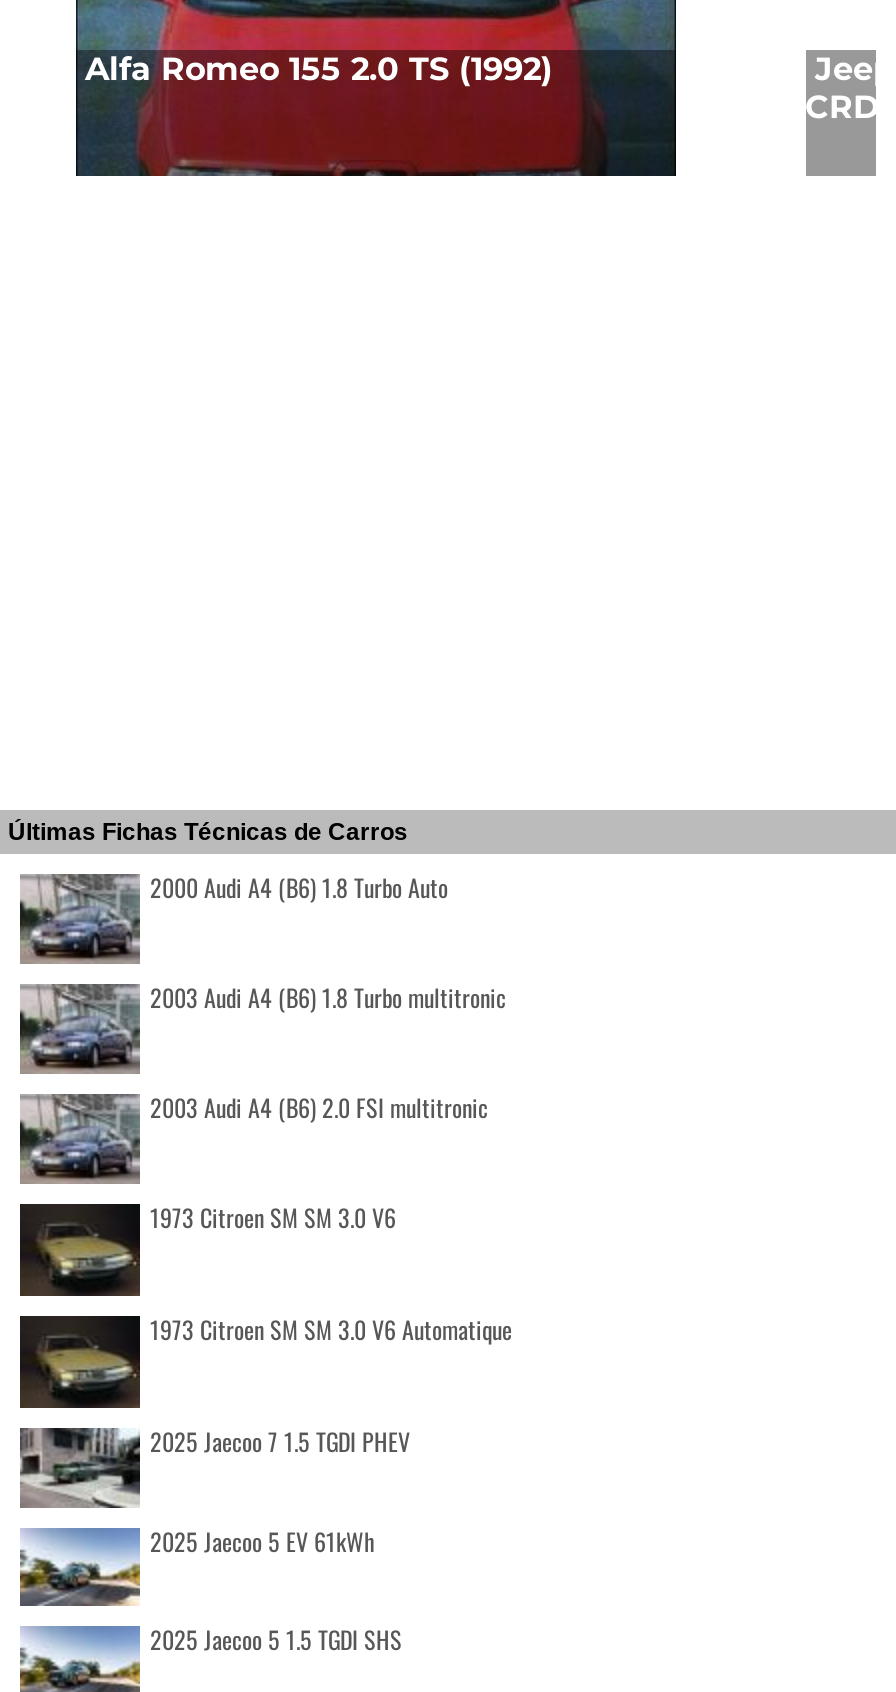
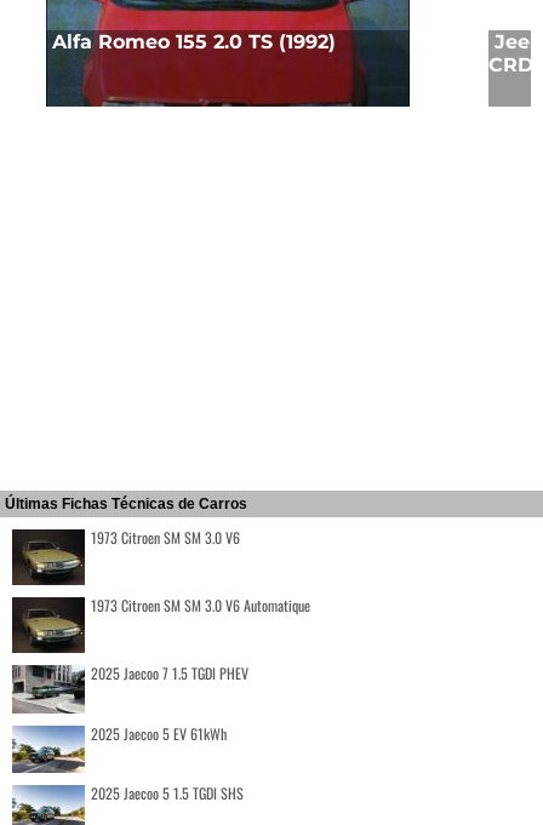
[20,871,506,1125] [image] | 2000 Audi A4 (B6) 1.8 Turbo Auto | 2003 Audi A4 (B6) 1.8 Turbo multitronic | 2003 Audi A4 (B6) 2.0 FSI multitronic -> none
[20,982,140,1076] [image] -> none
[20,1092,140,1182] [image] -> none

